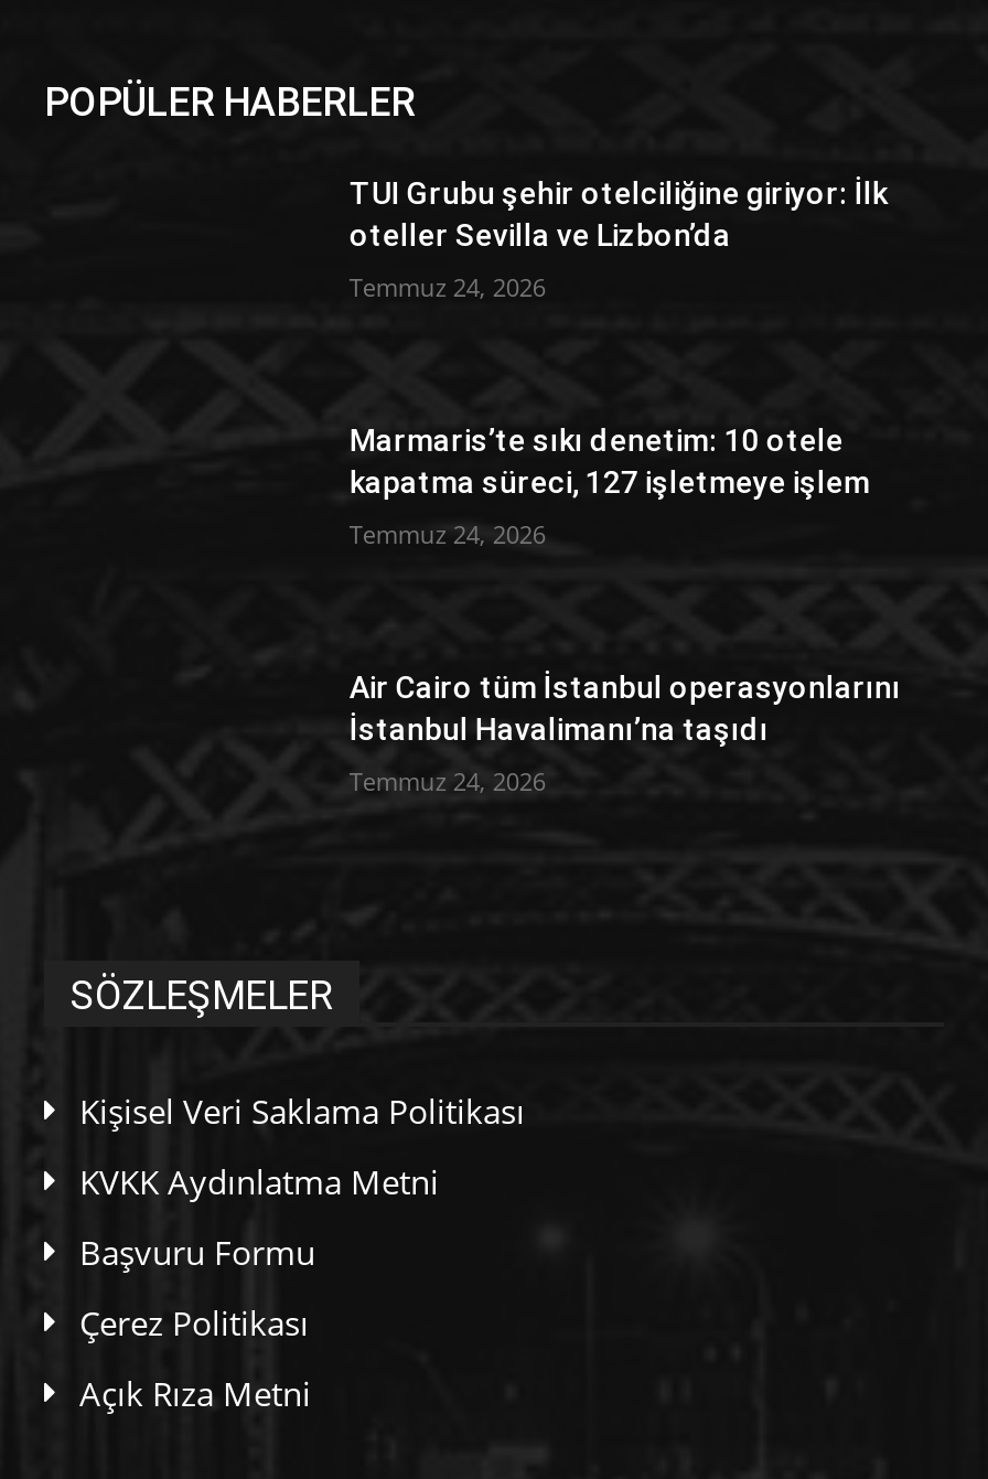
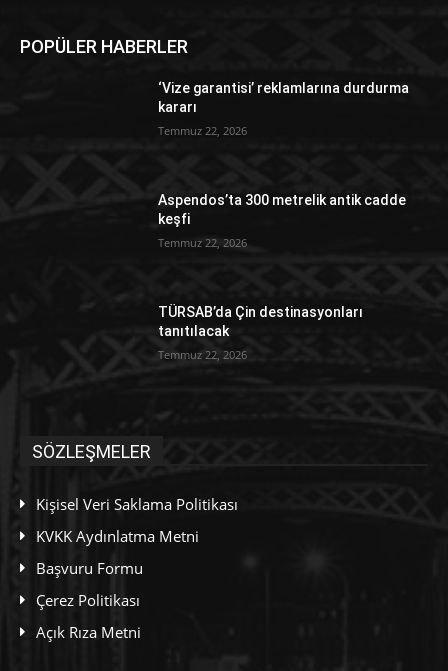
[349,176,887,253] TUI Grubu şehir otelciliğine giriyor: İlk | oteller Sevilla ve Lizbon’da -> [158,80,409,115] ‘Vize garantisi’ reklamlarına durdurma | kararı
[349,271,546,304] Temmuz 24, 2026 -> [158,123,247,138] Temmuz 22, 2026
[349,423,870,500] Marmaris’te sıkı denetim: 10 otele | kapatma süreci, 127 işletmeye işlem -> [158,192,406,227] Aspendos’ta 300 metrelik antik cadde | keşfi
[349,517,546,551] Temmuz 24, 2026 -> [158,235,247,250] Temmuz 22, 2026
[349,669,901,746] Air Cairo tüm İstanbul operasyonlarını | İstanbul Havalimanı’na taşıdı -> [158,304,363,339] TÜRSAB’da Çin destinasyonları | tanıtılacak
[349,764,546,797] Temmuz 24, 2026 -> [158,347,247,362] Temmuz 22, 2026

